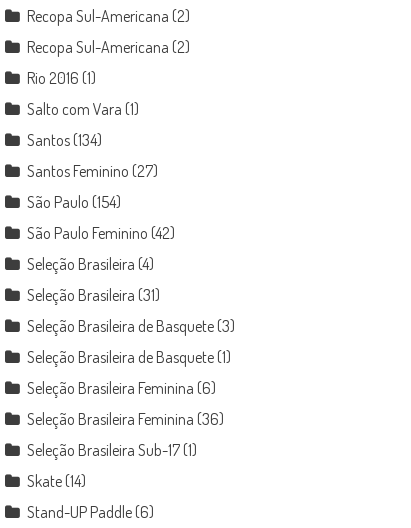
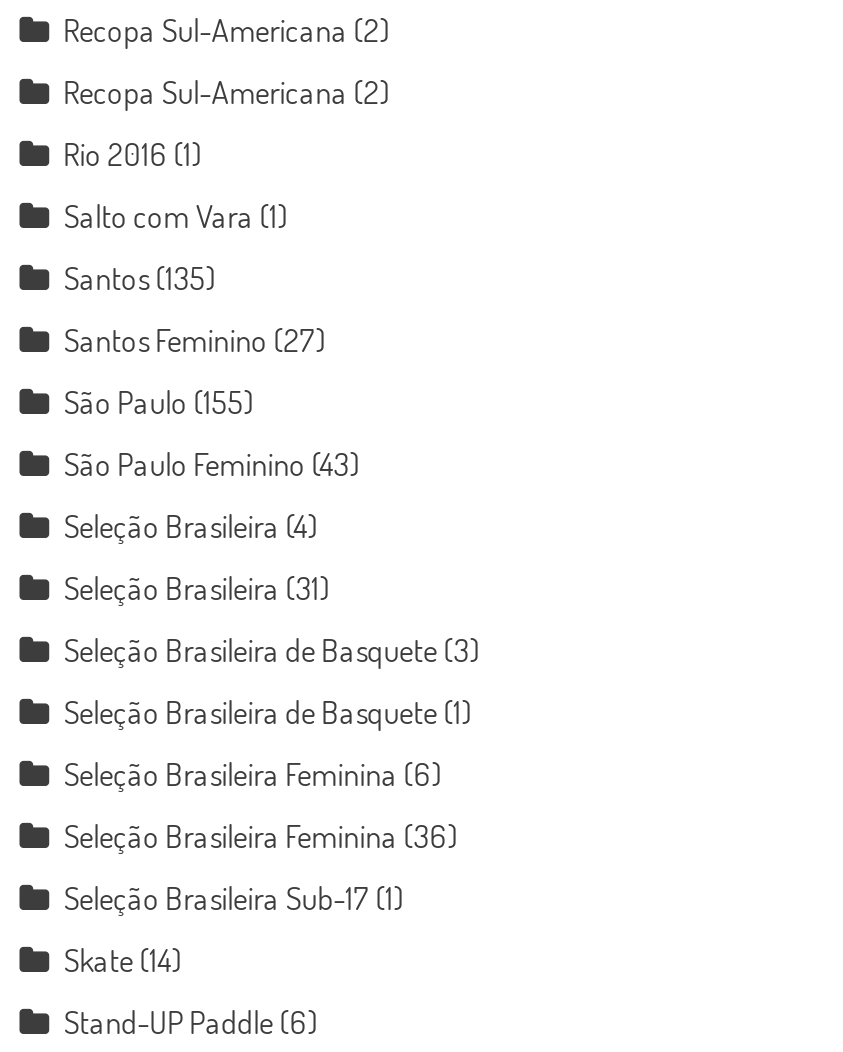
[27,130,102,150] Santos (134) -> [63,257,215,297] Santos (135)
[27,192,121,212] São Paulo (154) -> [63,381,253,421] São Paulo (155)
[27,223,175,243] São Paulo Feminino (42) -> [63,443,359,483] São Paulo Feminino (43)

